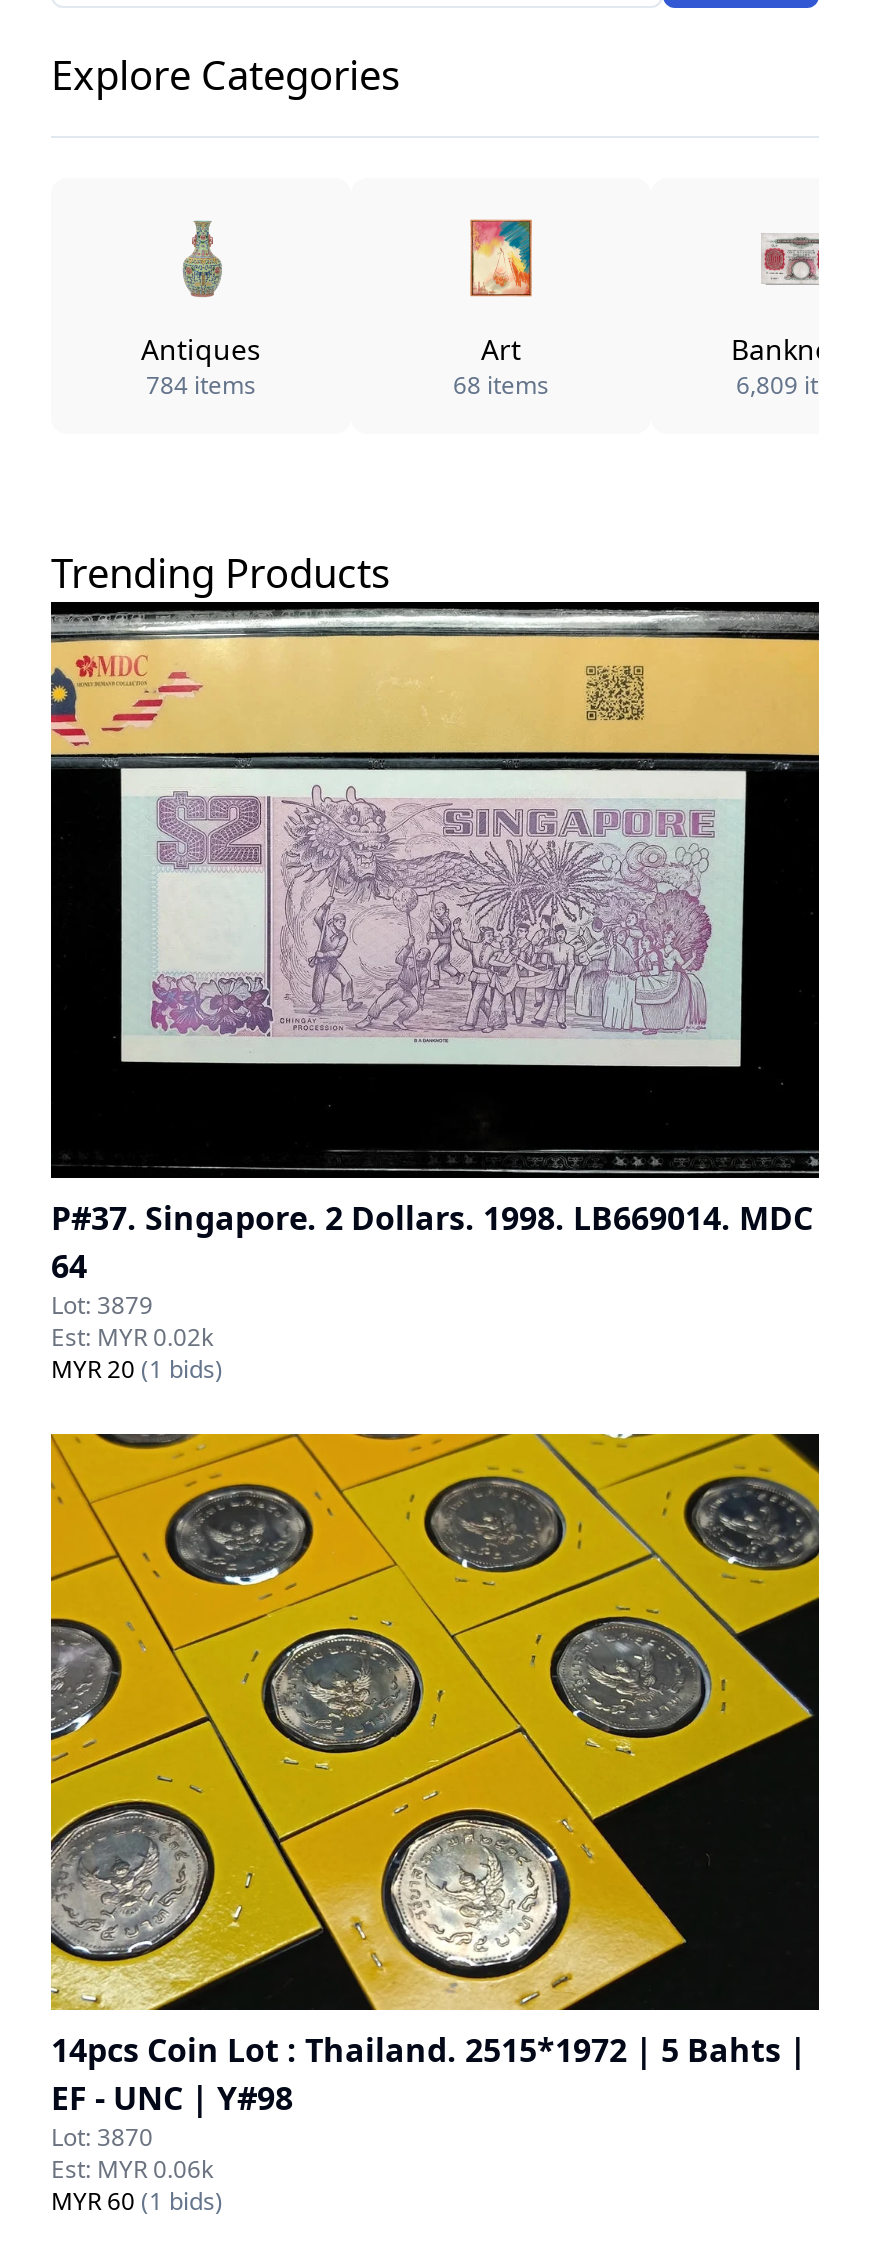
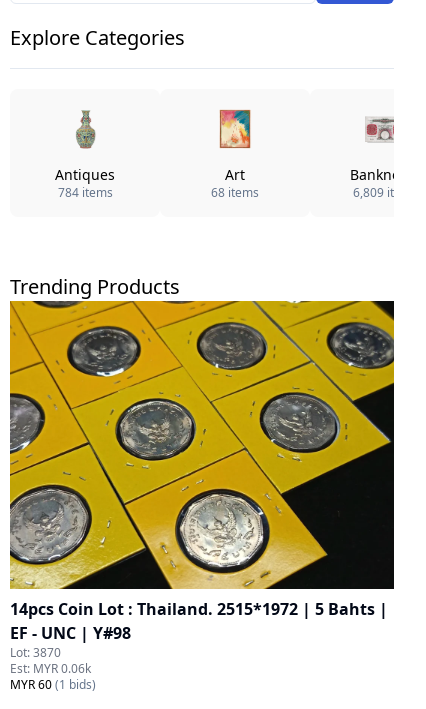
[49,600,821,1386] [image] | P#37. Singapore. 2 Dollars. 1998. LB669014. MDC | 64 | Lot: 3879 | Est: MYR 0.02k | MYR 20 (1 bids) -> none

